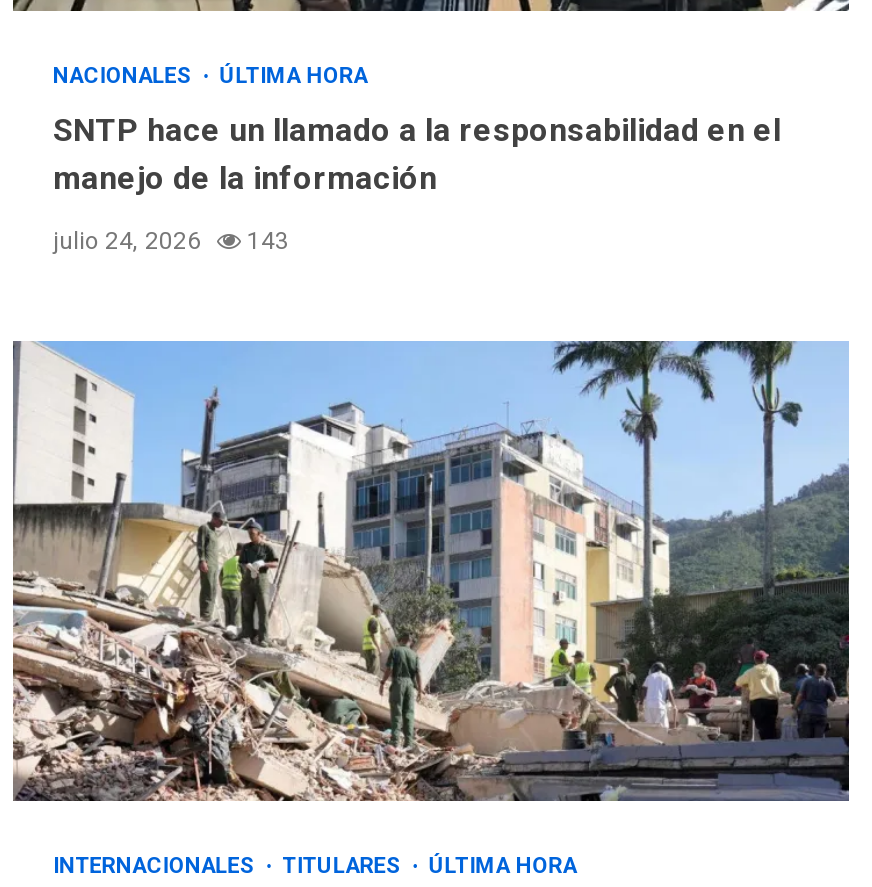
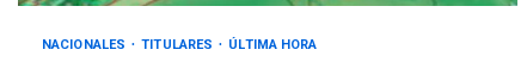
[53,62,781,254] ÚLTIMA HORA | SNTP hace un llamado a la responsabilidad en el | manejo de la información | julio 24, 2026 | 143 -> none
[13,338,851,878] [image] | INTERNACIONALES -> none

